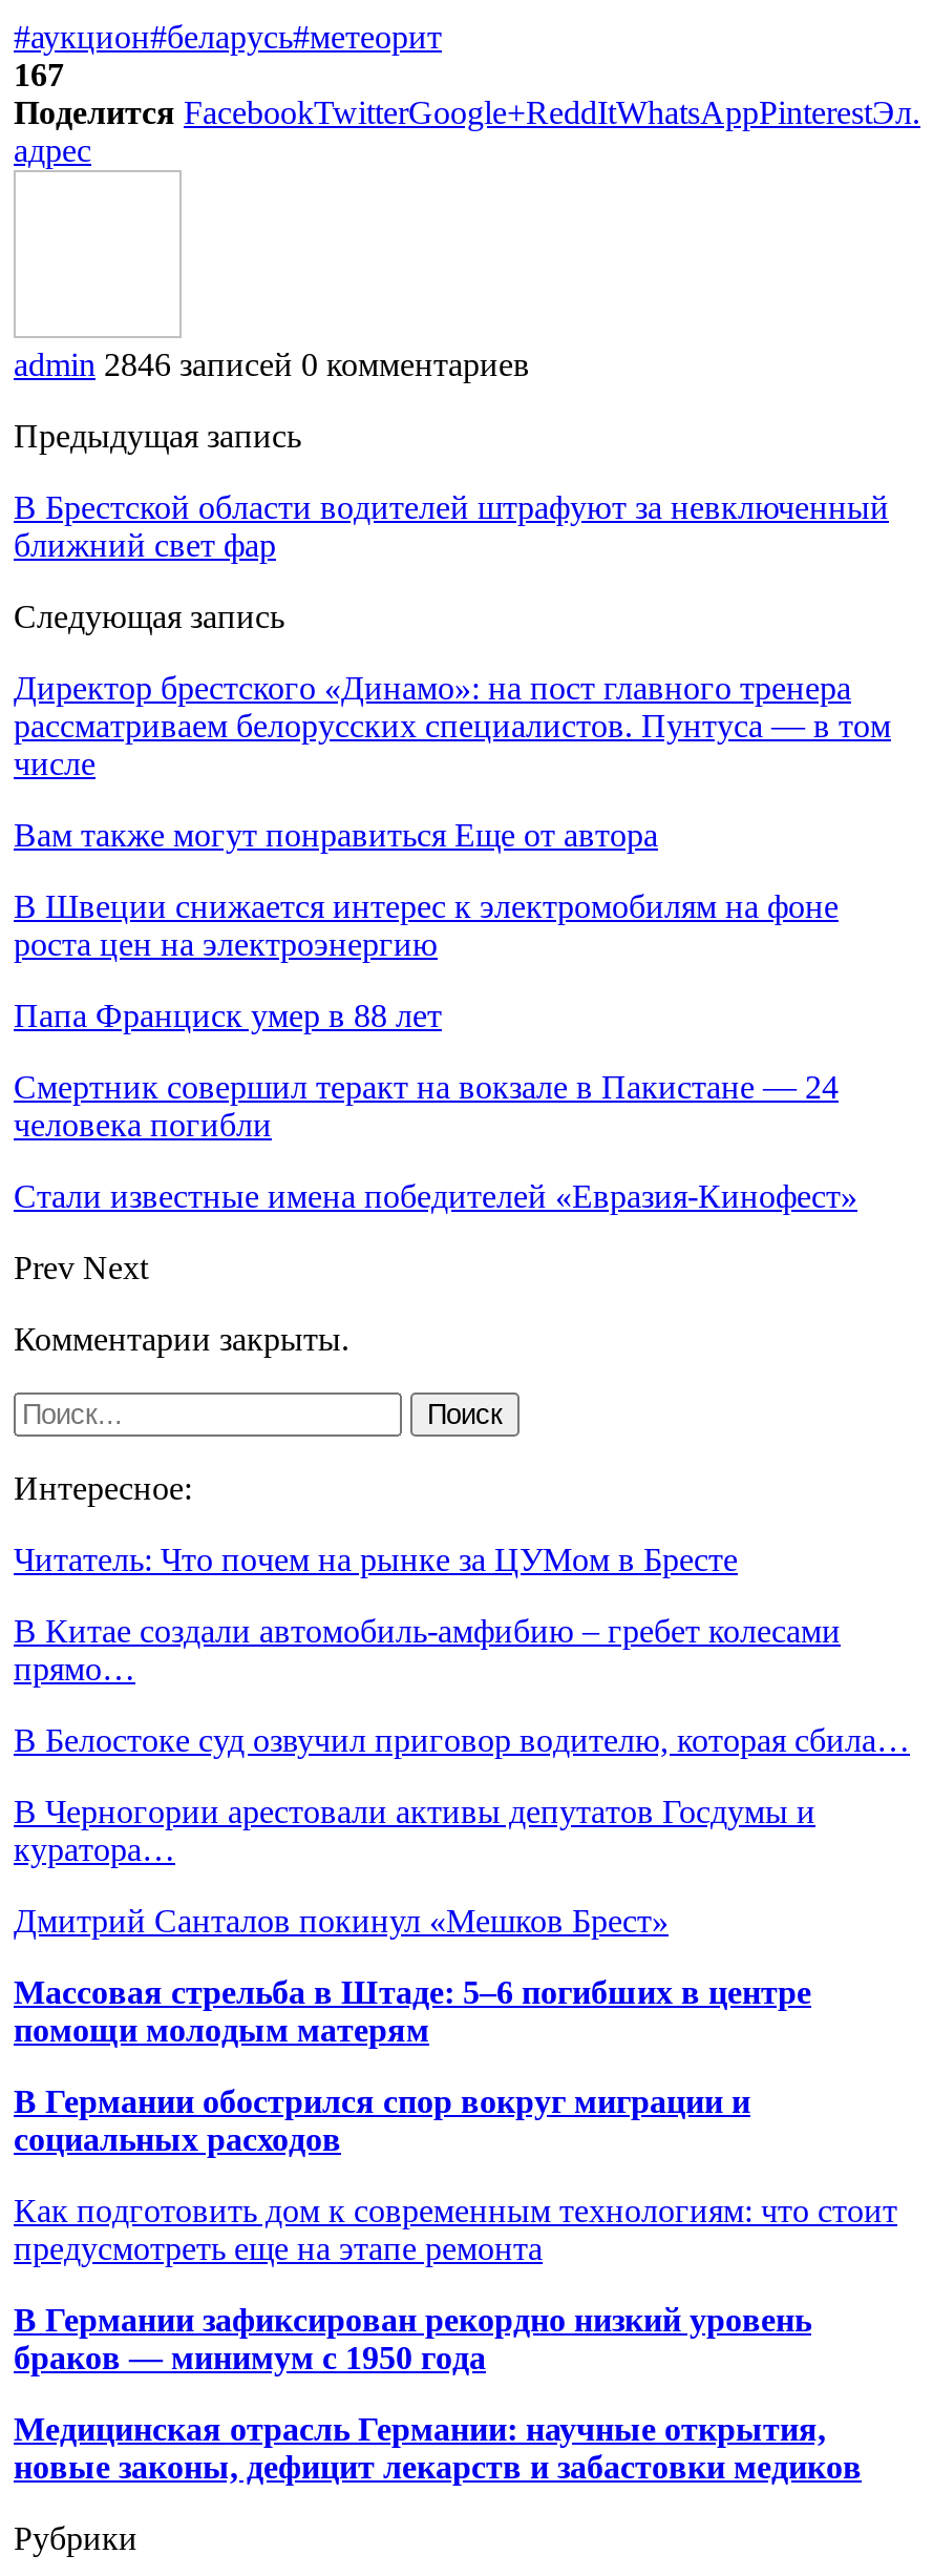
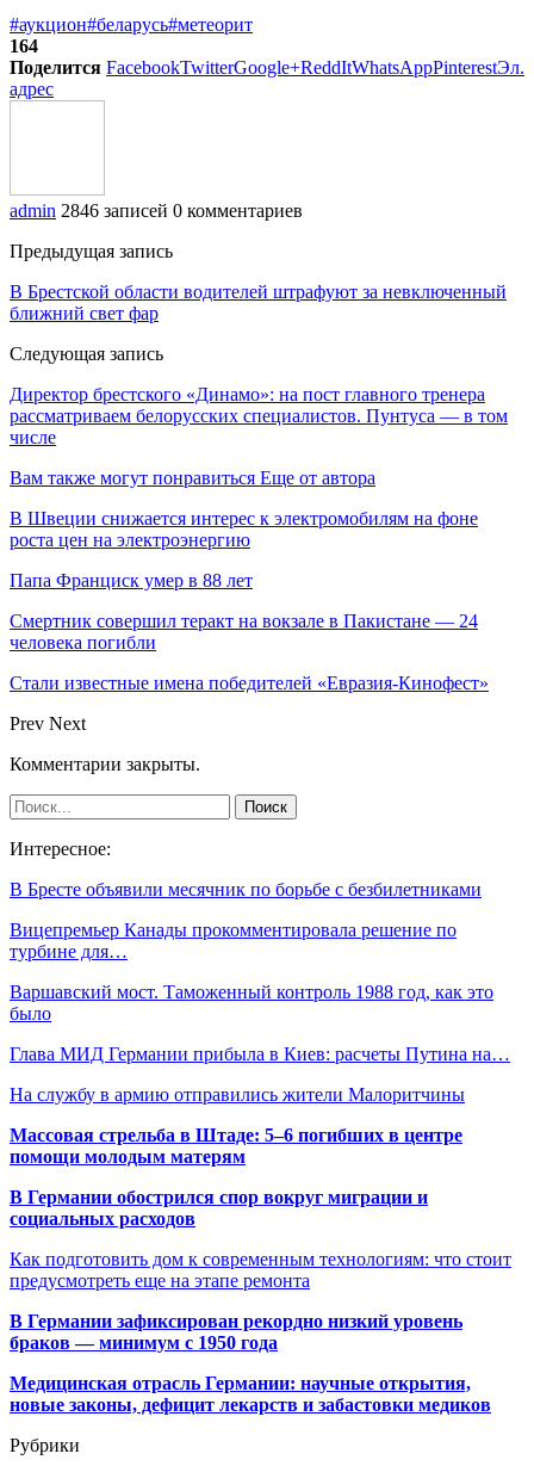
[14,56,64,92] 167 -> [10,36,38,56] 164
[14,1541,738,1577] Читатель: Что почем на рынке за ЦУМом в Бресте -> [10,879,482,899] В Бресте объявили месячник по борьбе с безбилетниками
[14,1613,841,1686] В Китае создали автомобиль-амфибию – гребет колесами | прямо… -> [10,919,457,961] Вицепремьер Канады прокомментировала решение по | турбине для…
[14,1722,910,1758] В Белостоке суд озвучил приговор водителю, которая сбила… -> [10,981,493,1023] Варшавский мост. Таможенный контроль 1988 год, как это | было
[14,1793,815,1867] В Черногории арестовали активы депутатов Госдумы и | куратора… -> [10,1043,510,1064] Глава МИД Германии прибыла в Киев: расчеты Путина на…
[14,1902,669,1938] Дмитрий Санталов покинул «Мешков Брест» -> [10,1084,465,1104] На службу в армию отправились жители Малоритчины

